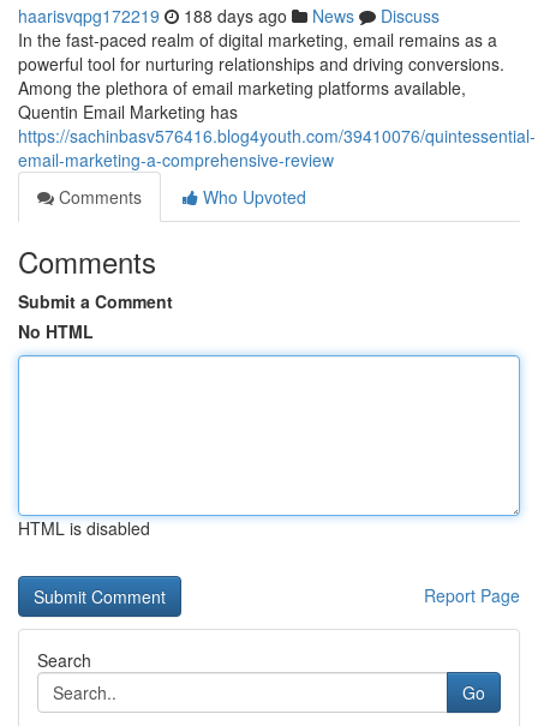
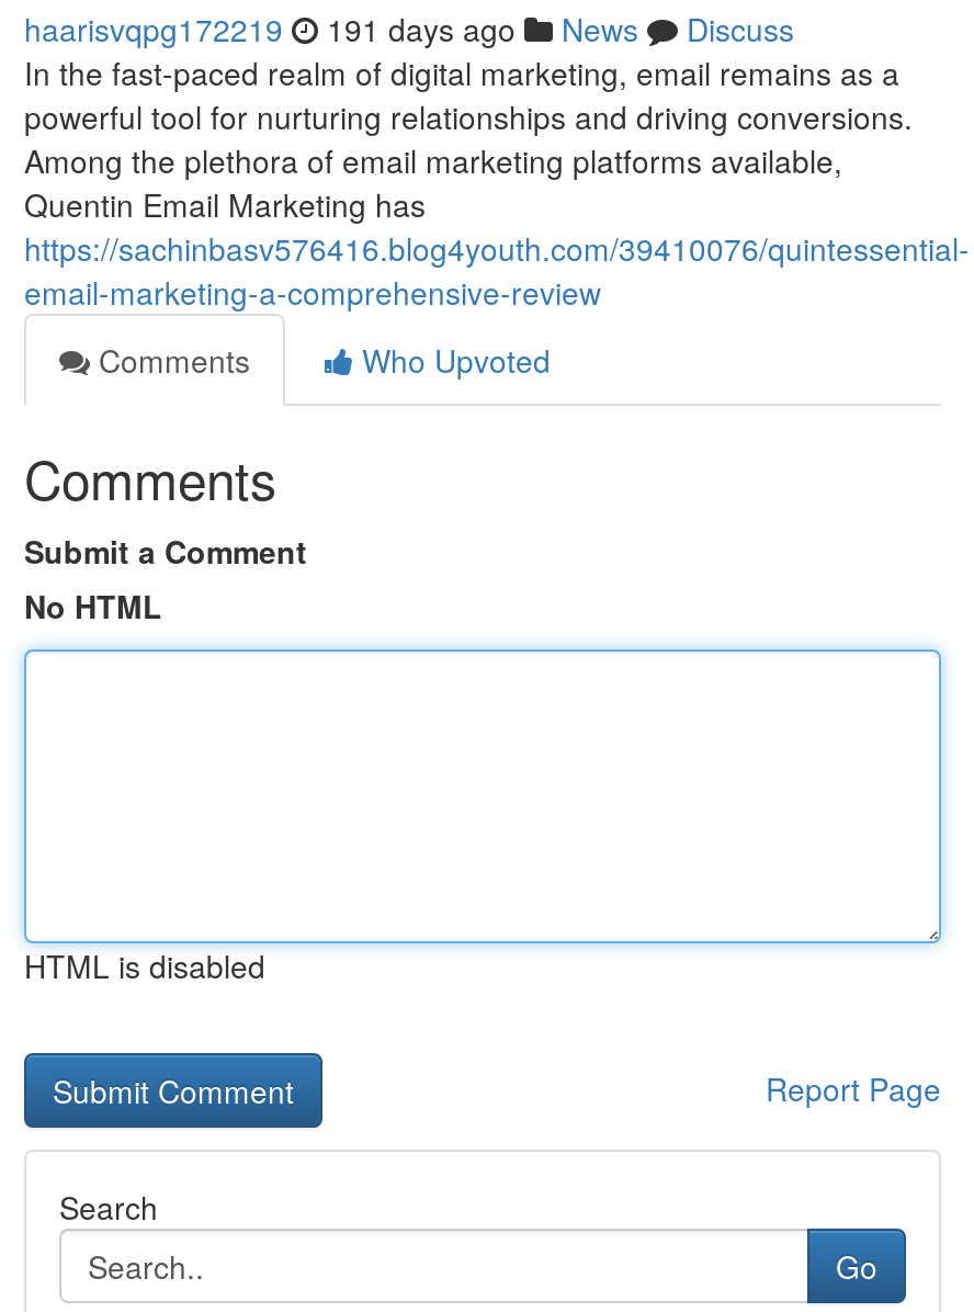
[18,4,440,28] haarisvqpg172219 188 days ago News Discuss -> [24,7,794,50] haarisvqpg172219 191 days ago News Discuss

